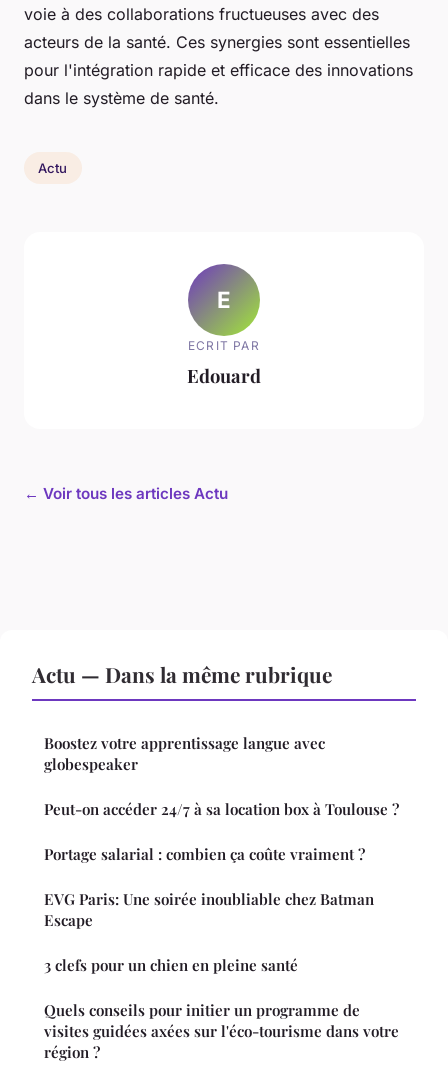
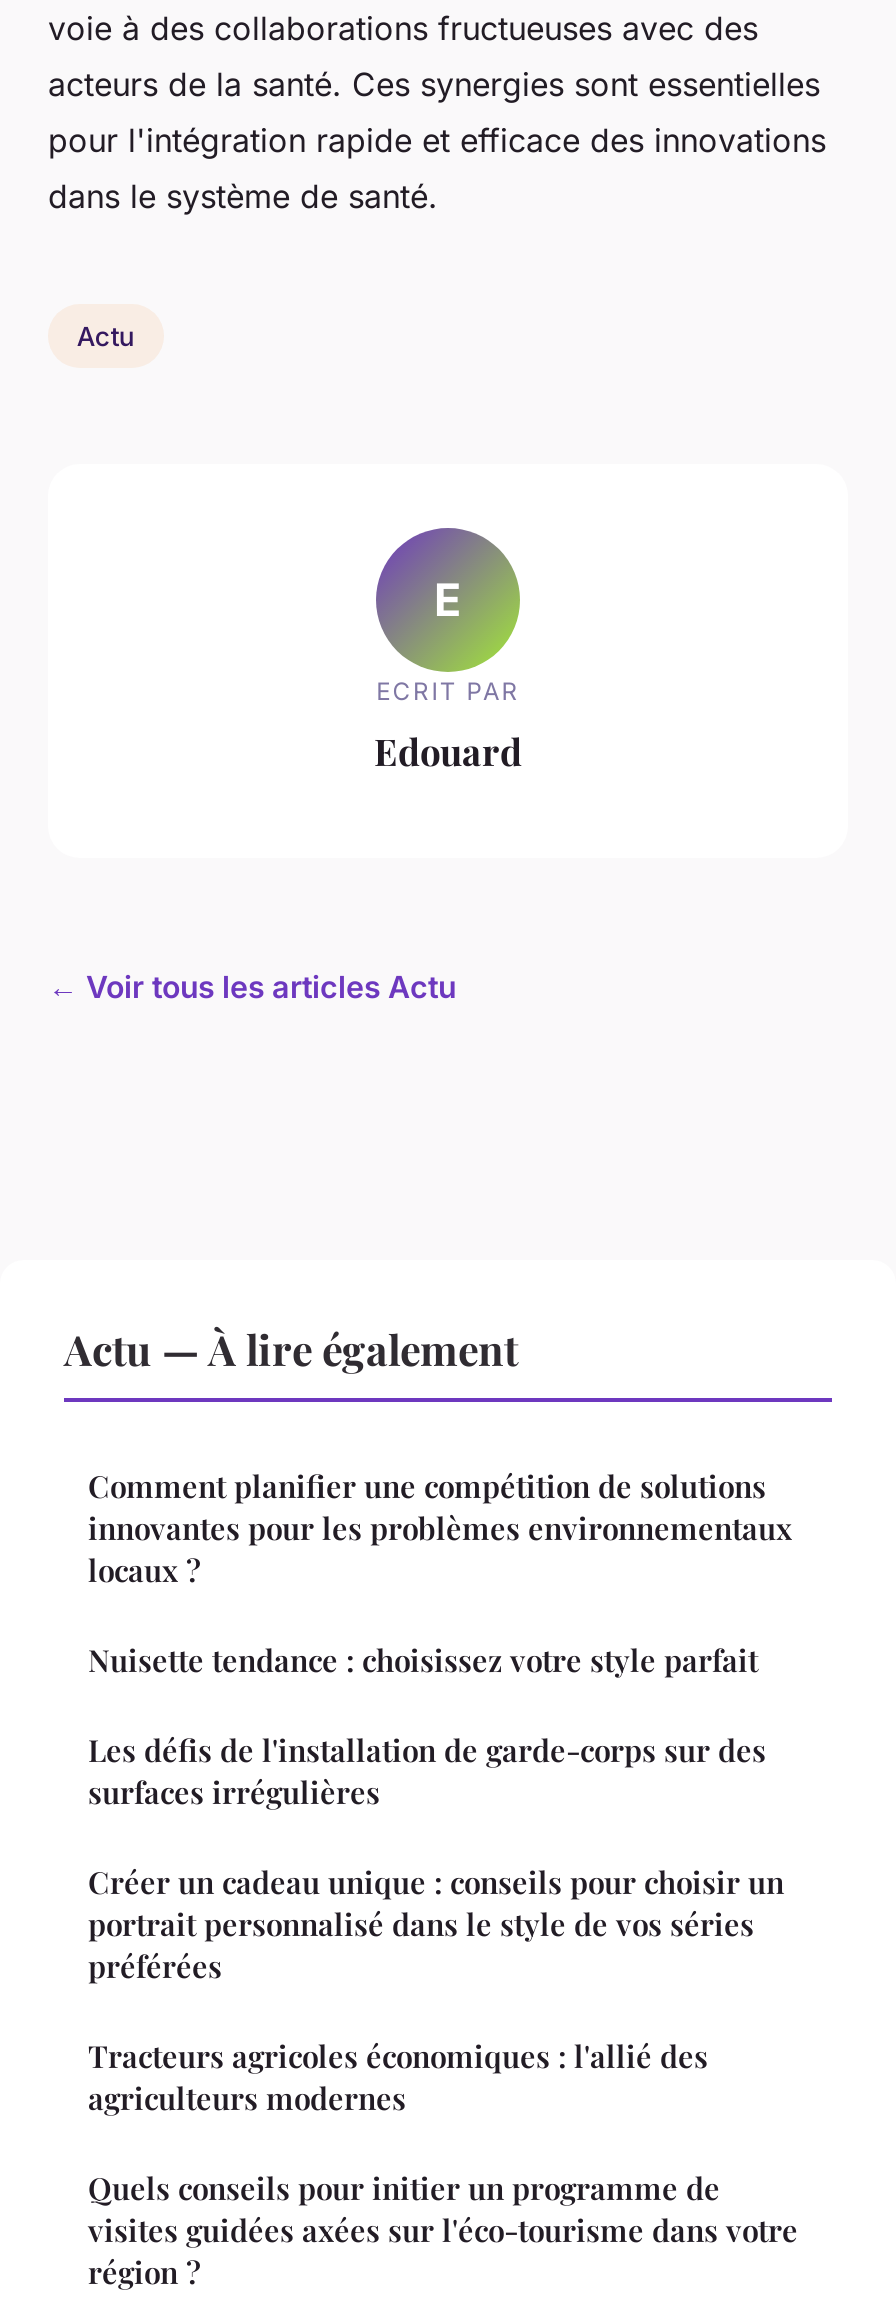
[32,660,332,688] Actu — Dans la même rubrique -> [64,1320,518,1376] Actu — À lire également
[44,733,325,774] Boostez votre apprentissage langue avec | globespeaker -> [88,1466,792,1590] Comment planifier une compétition de solutions | innovantes pour les problèmes environnementaux | locaux ?
[44,799,399,819] Peut-on accéder 24/7 à sa location box à Toulouse ? -> [88,1640,758,1680] Nuisette tendance : choisissez votre style parfait
[44,844,365,864] Portage salarial : combien ça coûte vraiment ? -> [88,1730,766,1812] Les défis de l'installation de garde-corps sur des | surfaces irrégulières
[44,889,374,930] EVG Paris: Une soirée inoubliable chez Batman | Escape -> [88,1862,784,1986] Créer un cadeau unique : conseils pour choisir un | portrait personnalisé dans le style de vos séries | préférées
[44,955,298,975] 3 clefs pour un chien en pleine santé -> [88,2036,708,2118] Tracteurs agricoles économiques : l'allié des | agriculteurs modernes

